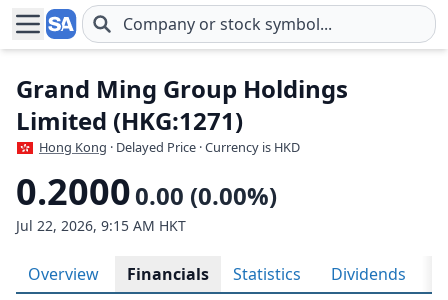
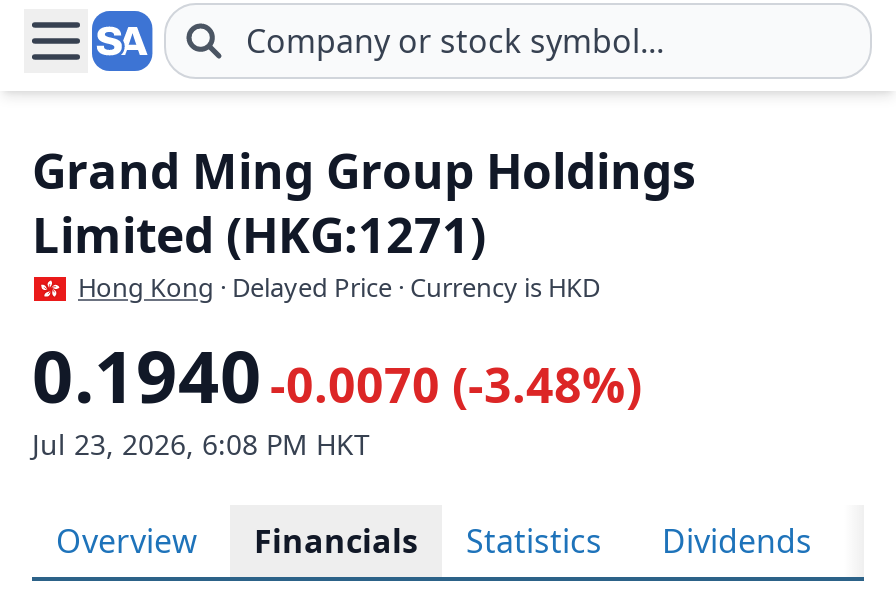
[16,167,277,216] 0.2000 0.00 (0.00%) -> [32,327,642,425] 0.1940 -0.0070 (-3.48%)
[16,216,186,235] Jul 22, 2026, 9:15 AM HKT -> [32,425,370,463] Jul 23, 2026, 6:08 PM HKT

